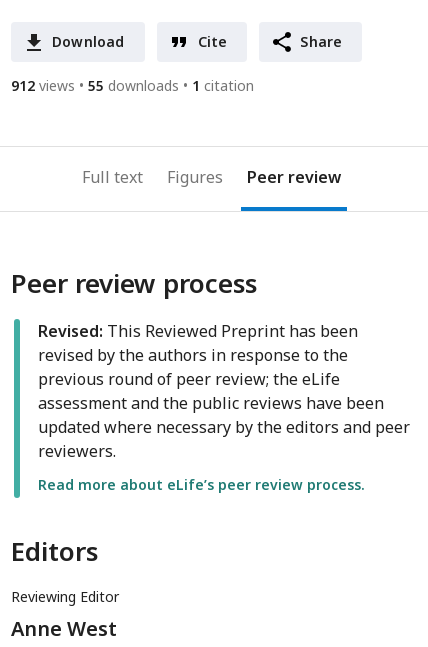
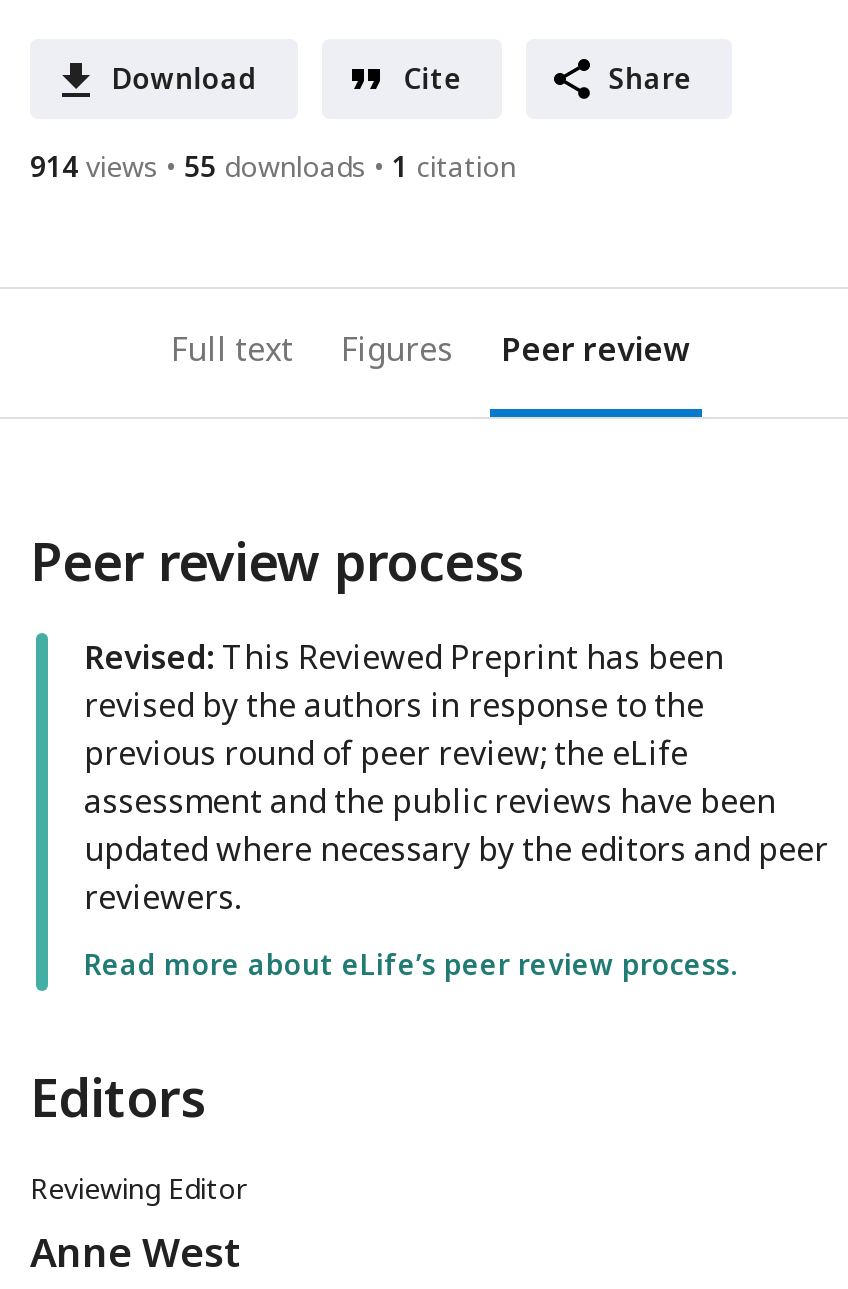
[11,76,254,95] 912 views 55 downloads 1 citation -> [30,147,516,185] 914 views 55 downloads 1 citation

